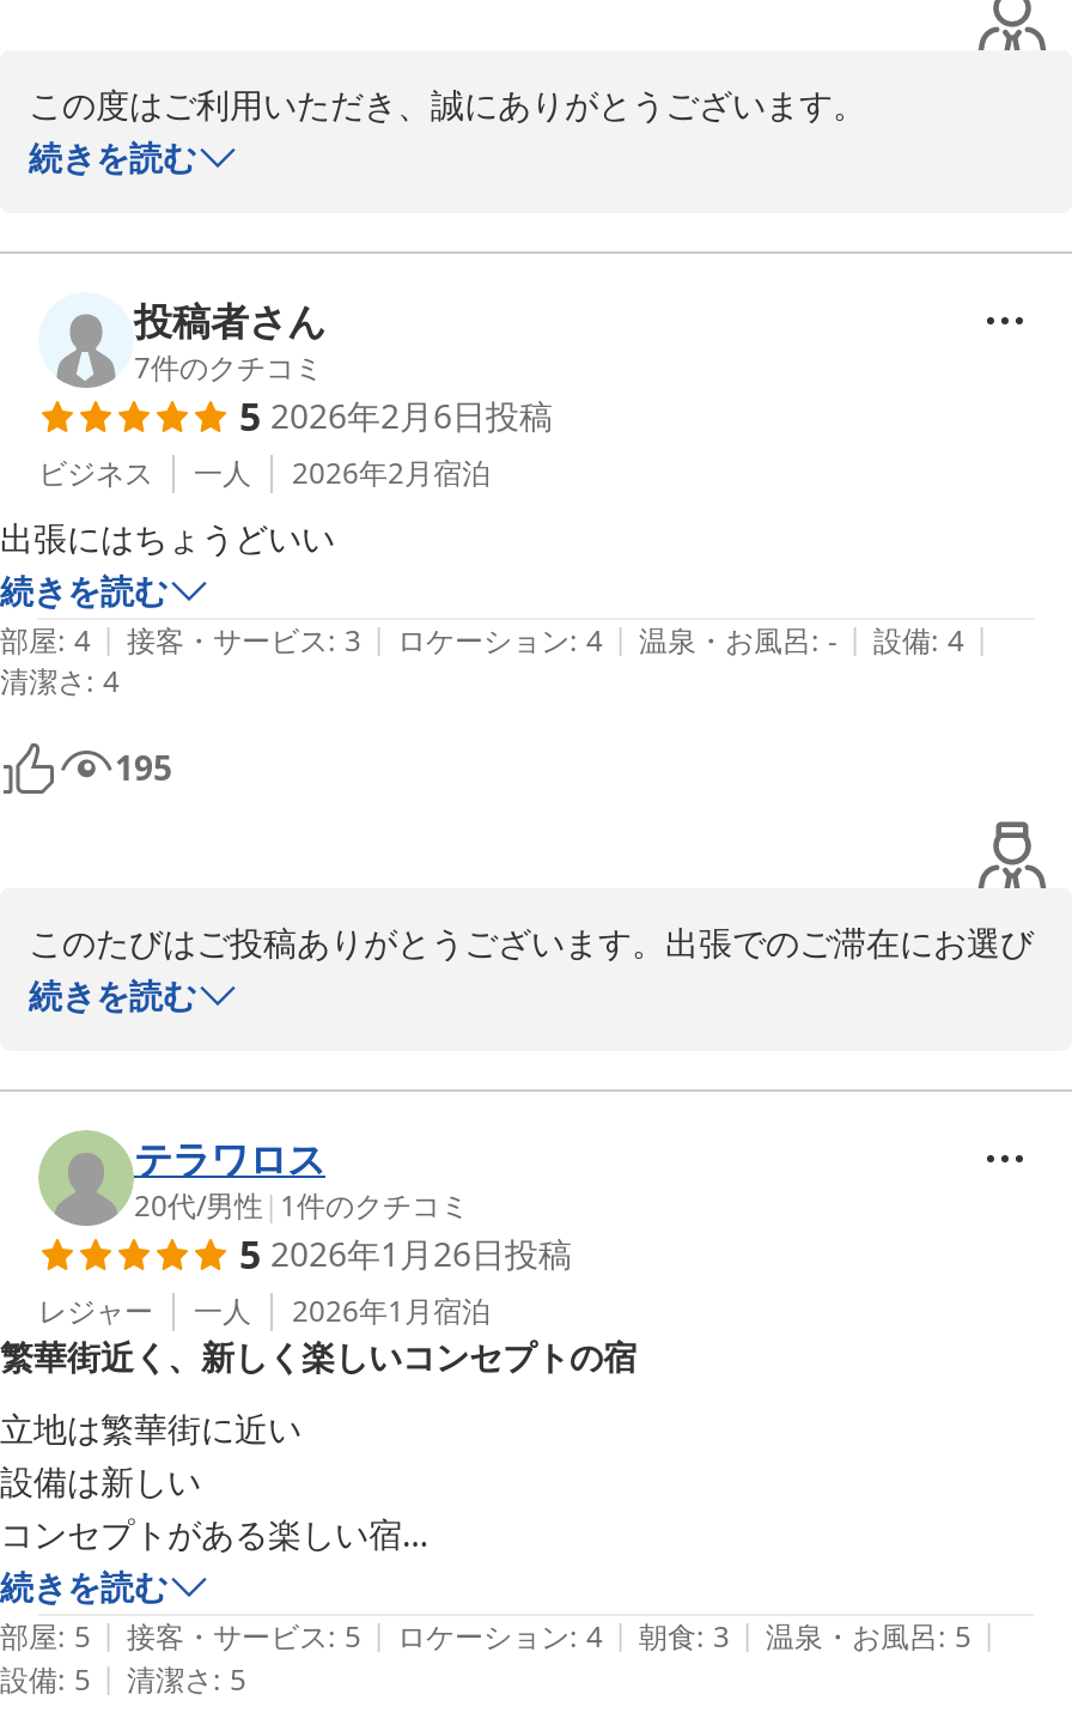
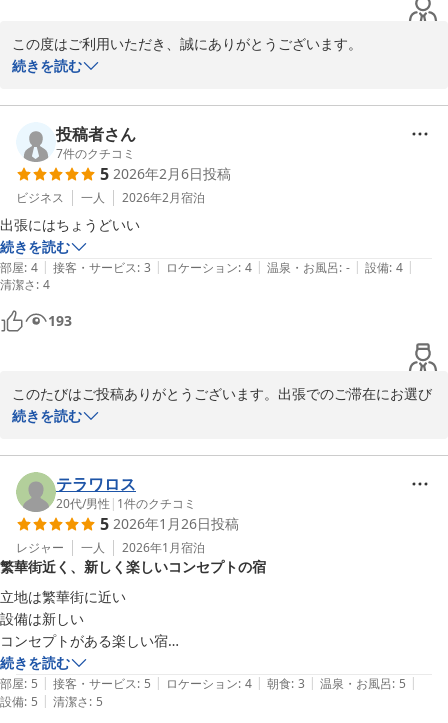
[115,745,172,790] 195 -> [48,311,72,330] 193

